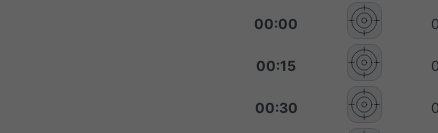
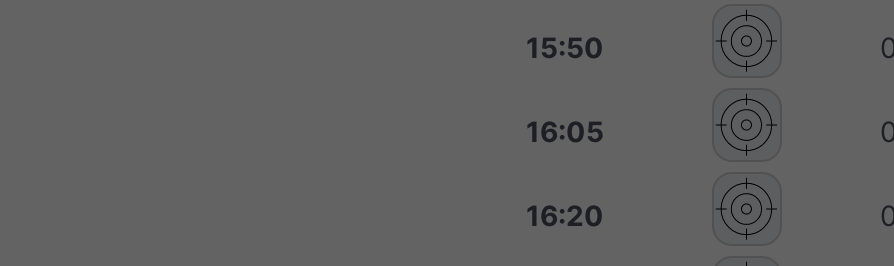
[254,14,298,31] 00:00 -> [526,29,604,63] 15:50
[256,56,296,73] 00:15 -> [526,113,604,147] 16:05
[254,98,297,115] 00:30 -> [526,197,604,231] 16:20

